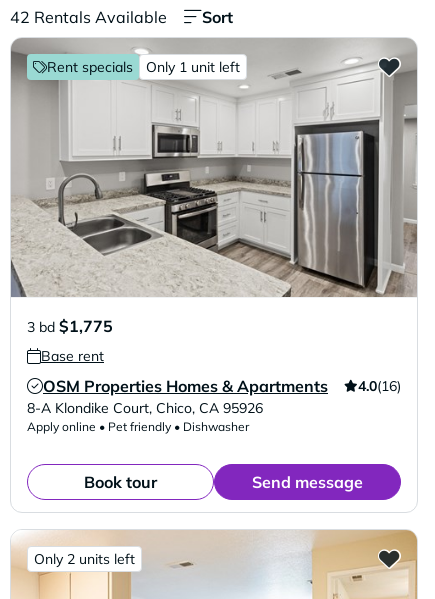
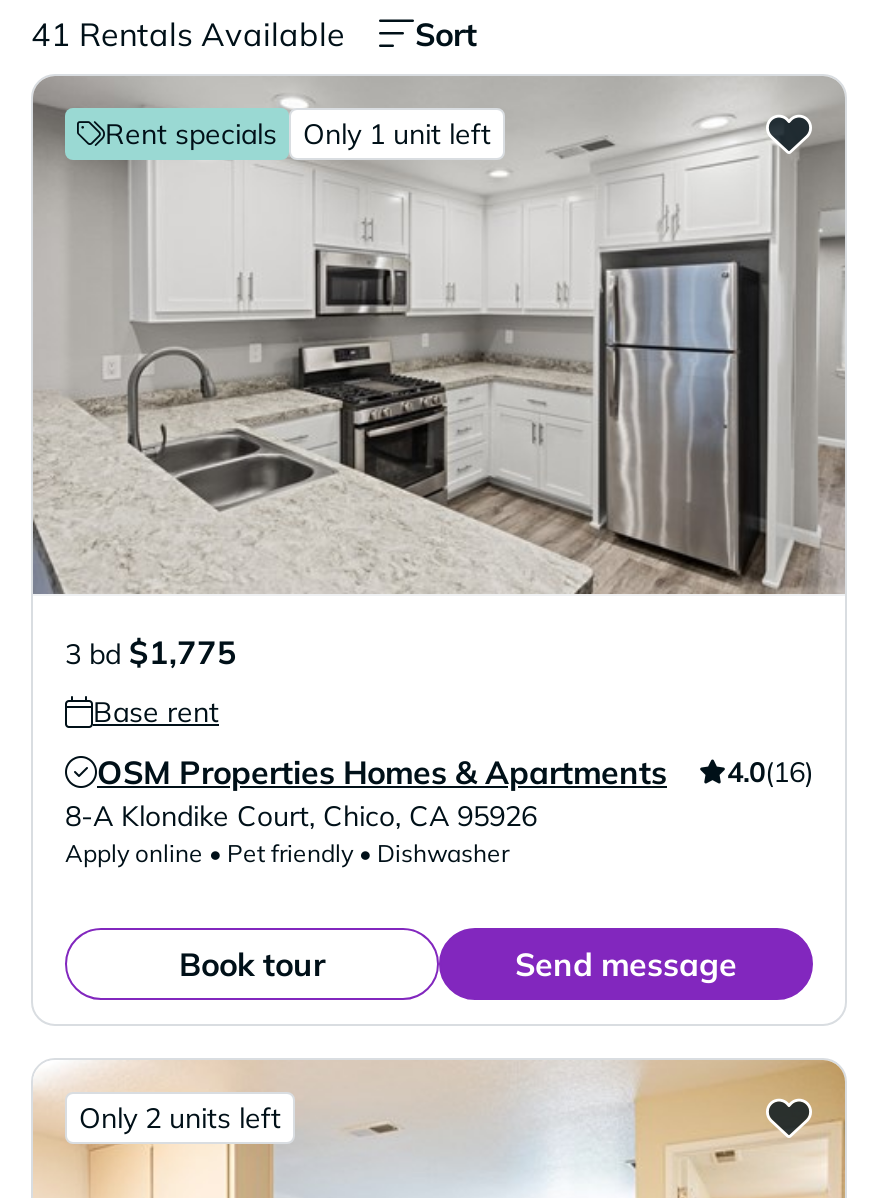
[10,7,167,27] 42 Rentals Available -> [31,14,345,54] 41 Rentals Available

